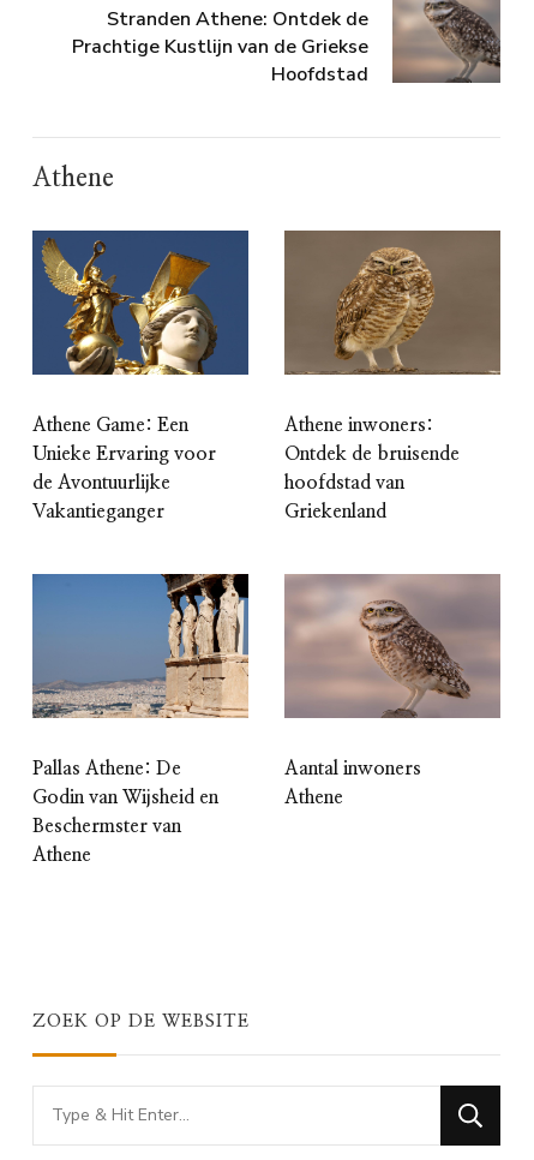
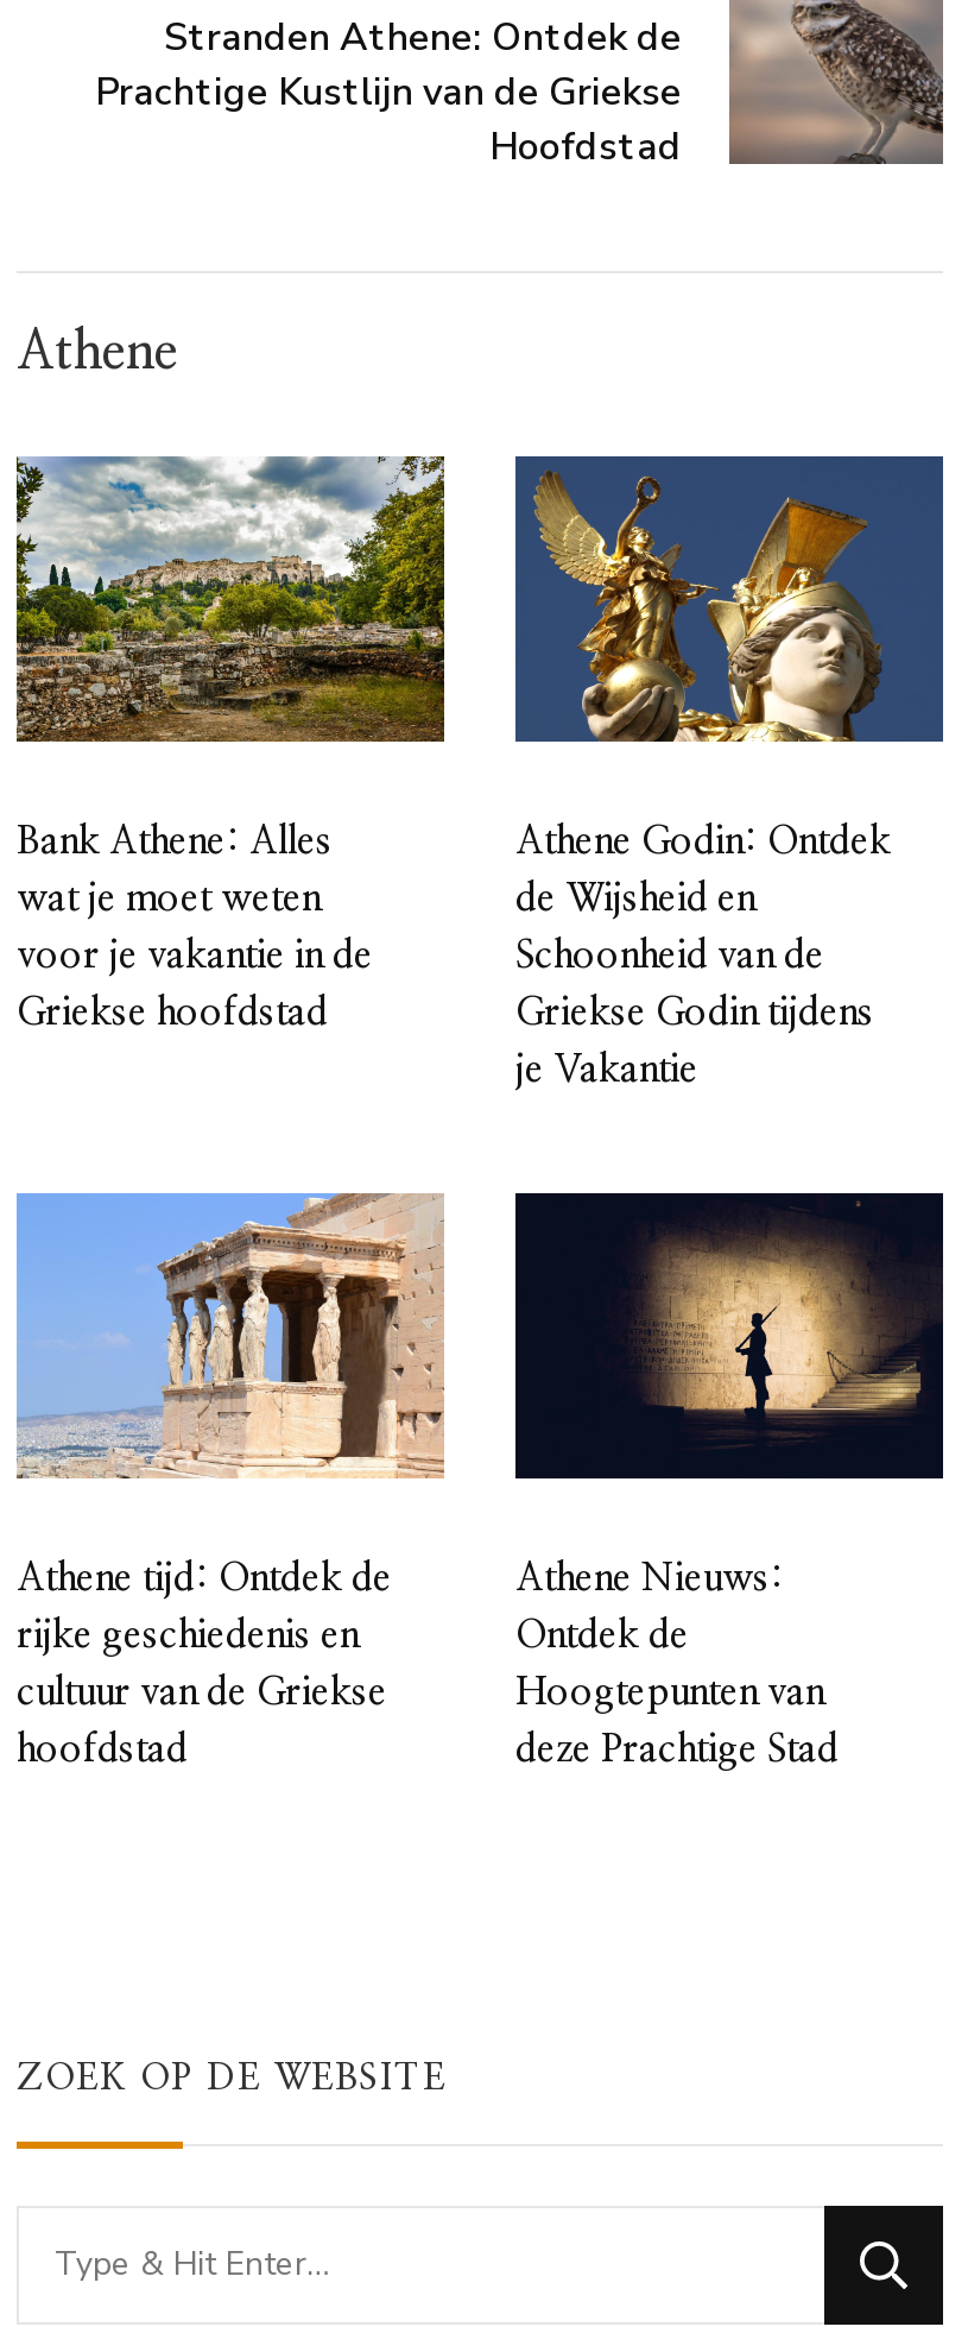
[31,229,250,521] [image] | Athene Game: Een | Unieke Ervaring voor | de Avontuurlijke | Vakantieganger -> [14,454,447,1032] [image] | Bank Athene: Alles | wat je moet weten | voor je vakantie in de | Griekse hoofdstad
[284,231,500,521] [image] | Athene inwoners: | Ontdek de bruisende | hoofdstad van | Griekenland -> [515,456,943,1089] [image] | Athene Godin: Ontdek | de Wijsheid en | Schoonheid van de | Griekse Godin tijdens | je Vakantie
[32,573,250,865] [image] | Pallas Athene: De | Godin van Wijsheid en | Beschermster van | Athene -> [17,1193,444,1768] [image] | Athene tijd: Ontdek de | rijke geschiedenis en | cultuur van de Griekse | hoofdstad
[284,575,499,807] [image] | Aantal inwoners | Athene -> [515,1193,943,1768] [image] | Athene Nieuws: | Ontdek de | Hoogtepunten van | deze Prachtige Stad

